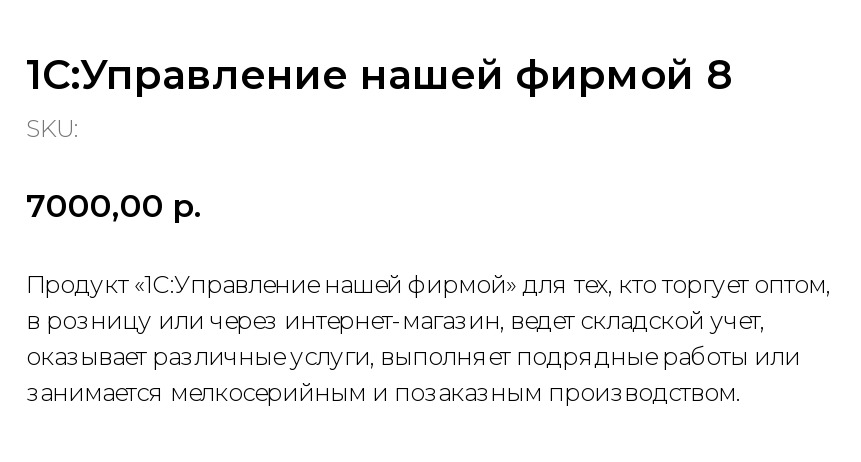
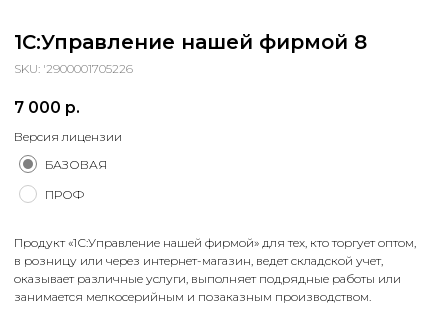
[26,113,202,225] SKU: | 7000,00 р. -> [14,61,133,202] SKU: '2900001705226 | 7 000 р. | Версия лицензии | БАЗОВАЯ | ПРОФ

